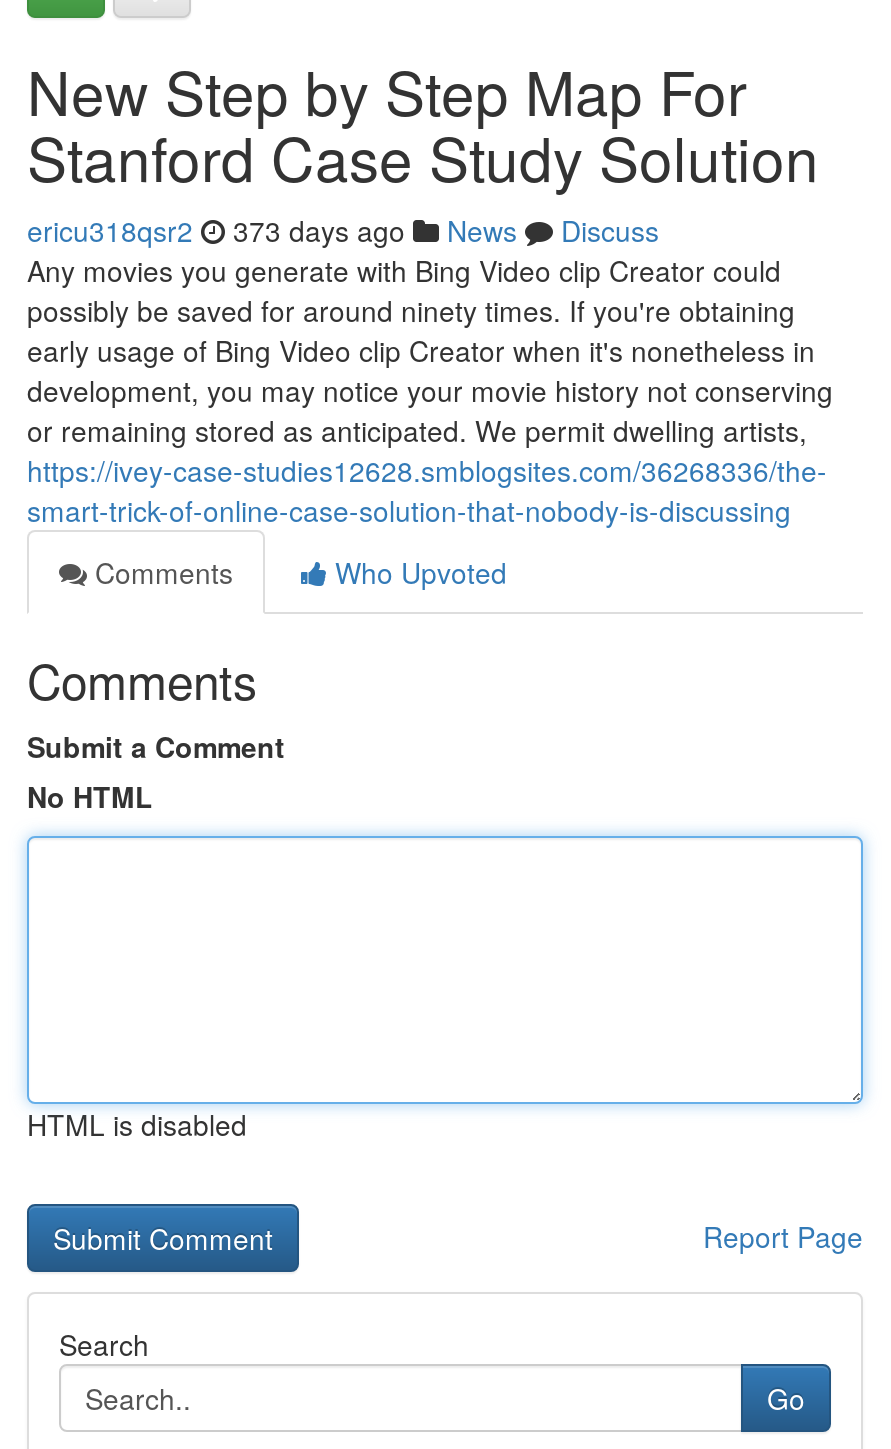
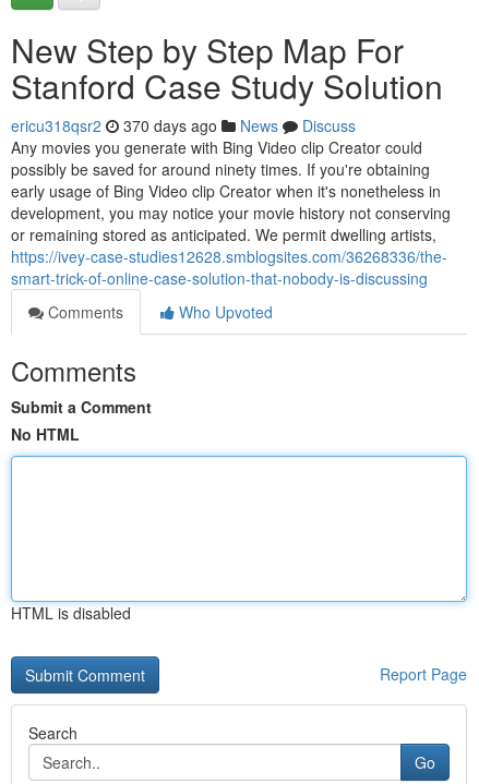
[27,210,659,250] ericu318qsr2 373 days ago News Discuss -> [11,114,356,136] ericu318qsr2 370 days ago News Discuss

